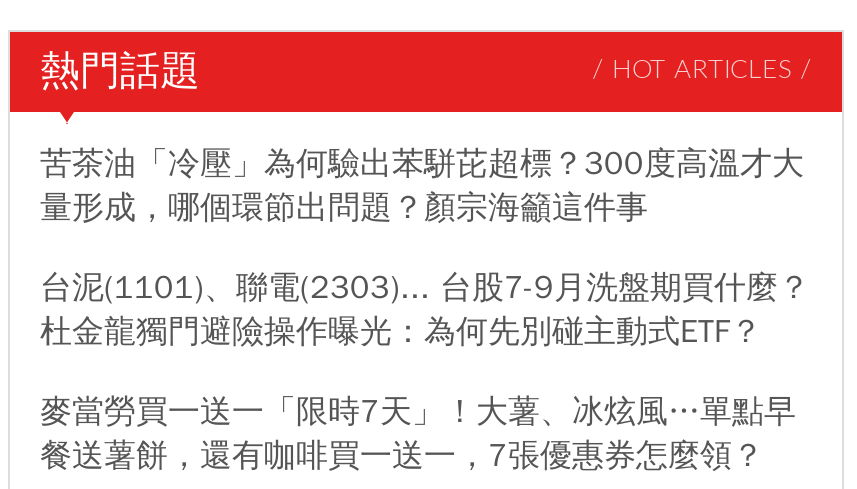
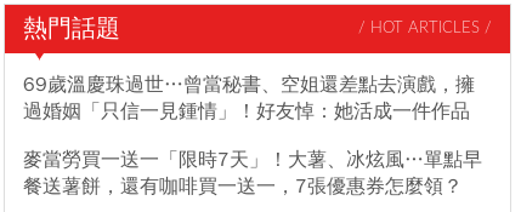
[40,144,810,352] 苦茶油「冷壓」為何驗出苯駢芘超標？300度高溫才大 | 量形成，哪個環節出問題？顏宗海籲這件事 | 台泥(1101)、聯電(2303)... 台股7-9月洗盤期買什麼？ | 杜金龍獨門避險操作曝光：為何先別碰主動式ETF？ -> [23,73,475,123] 69歲溫慶珠過世…曾當秘書、空姐還差點去演戲，擁 | 過婚姻「只信一見鍾情」！好友悼：她活成一件作品

